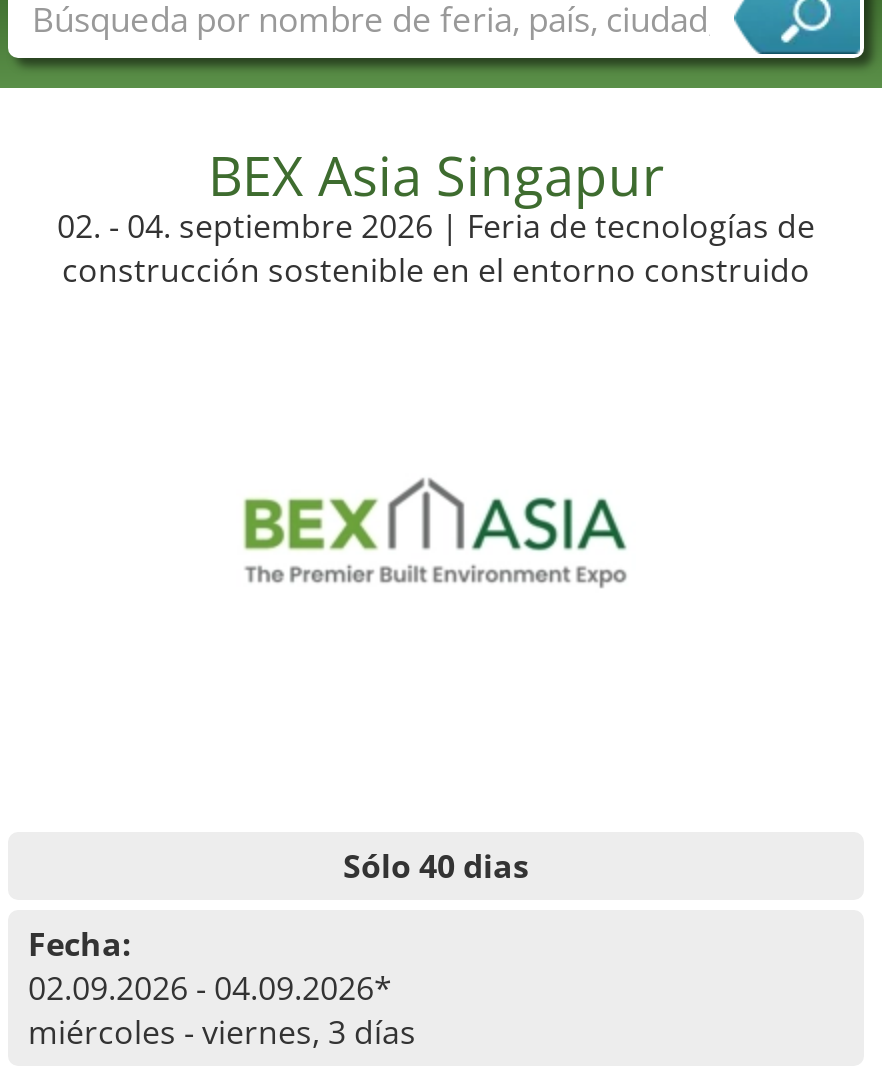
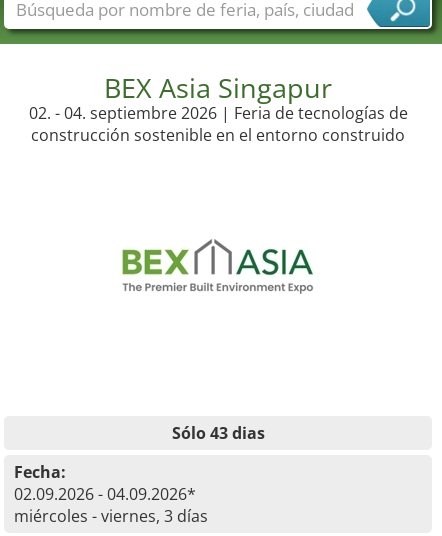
[343,844,529,888] Sólo 40 dias -> [171,422,264,444] Sólo 43 dias

